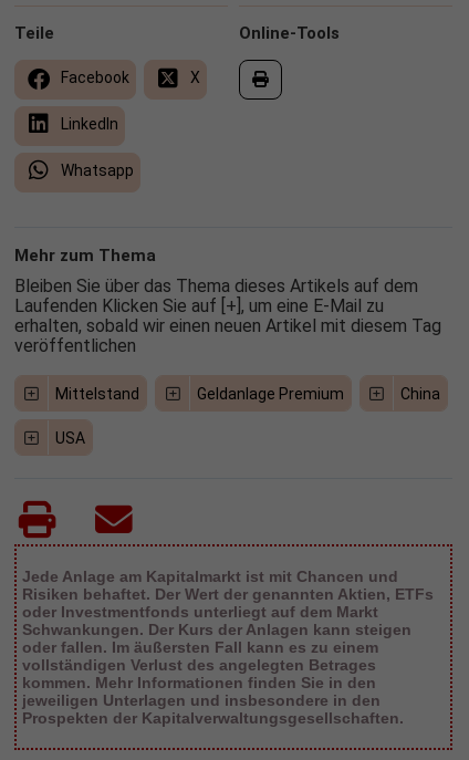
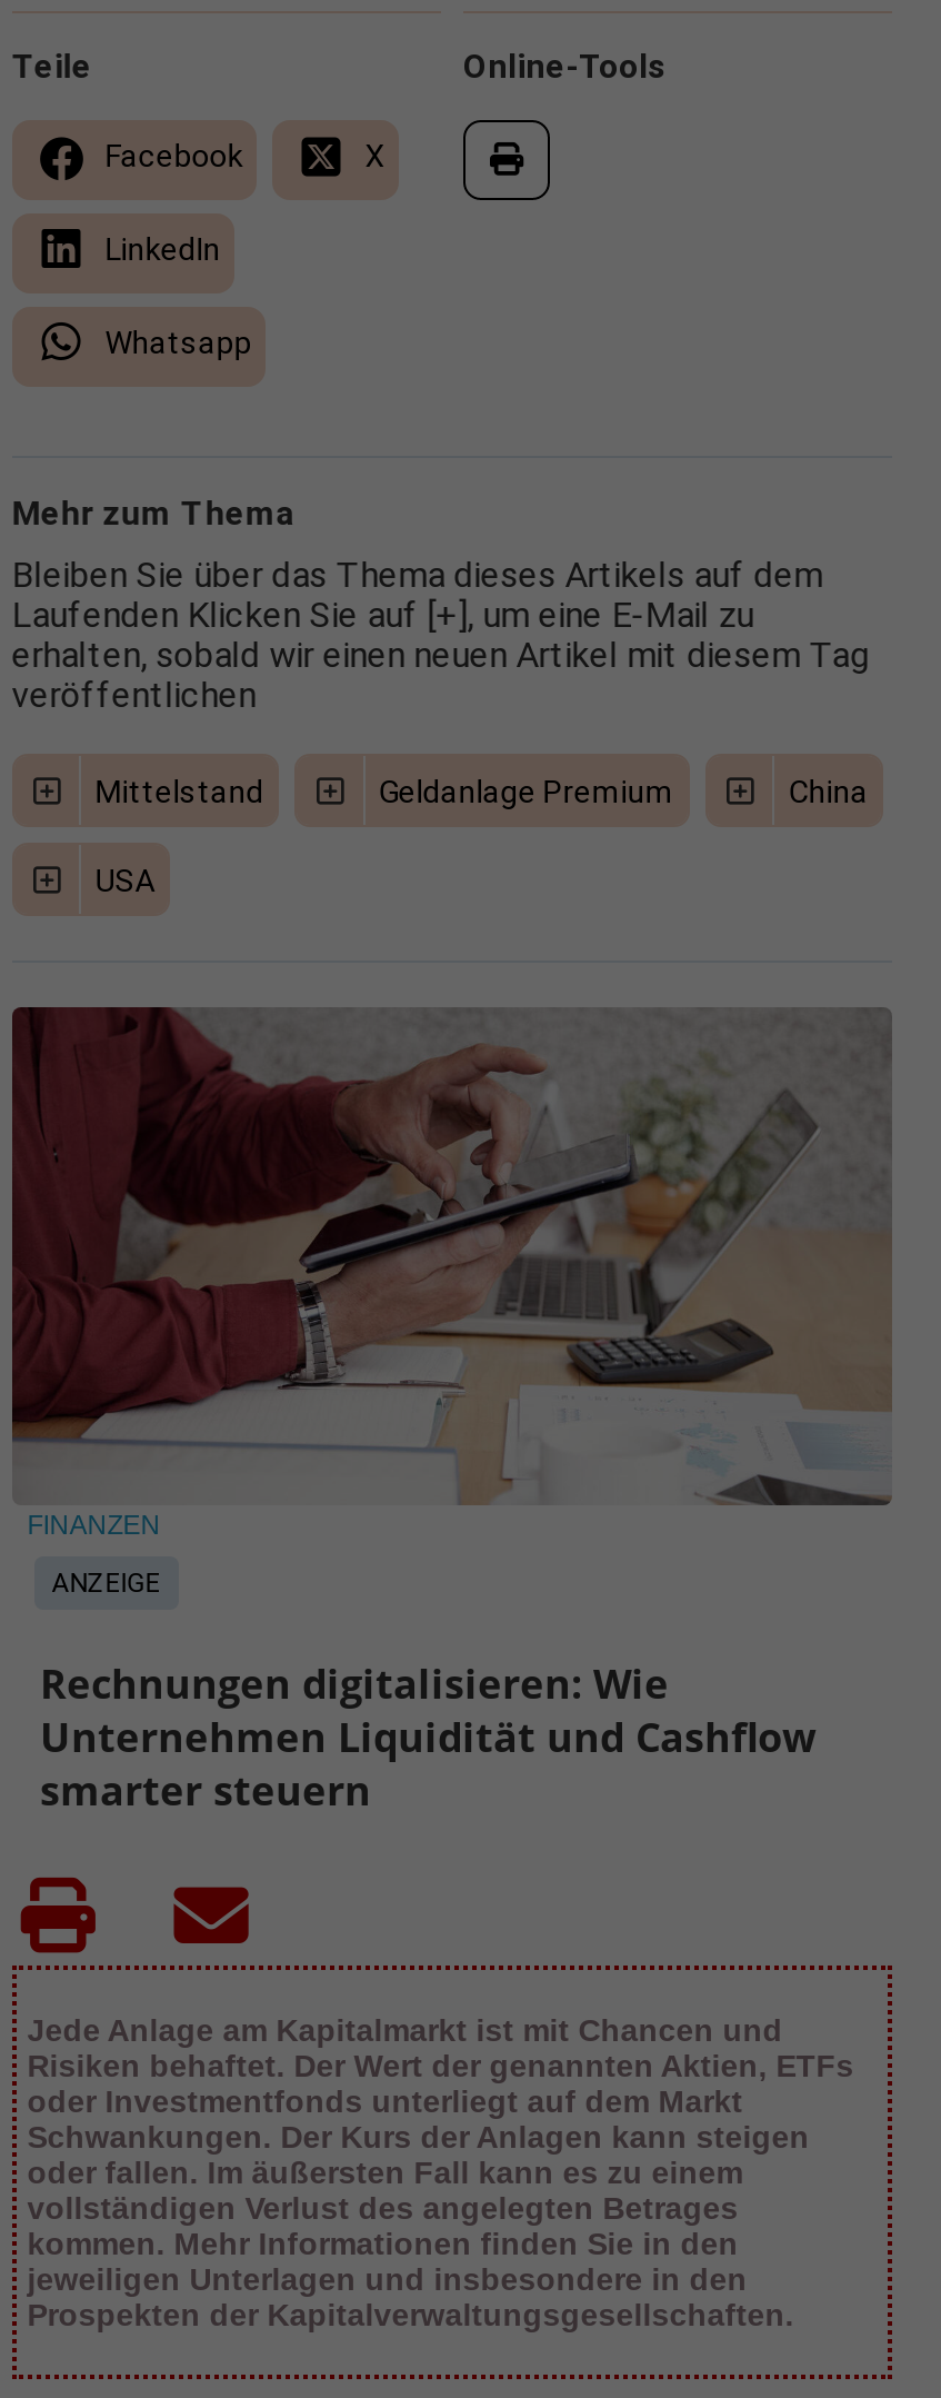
none -> [10,1005,892,1817] [image] | FINANZEN | Rechnungen digitalisieren: Wie | Unternehmen Liquidität und Cashflow | smarter steuern
none -> [52,1566,160,1598] ANZEIGE

